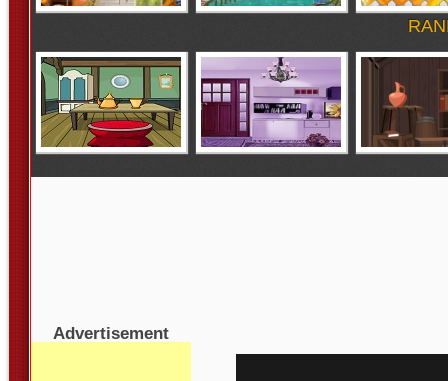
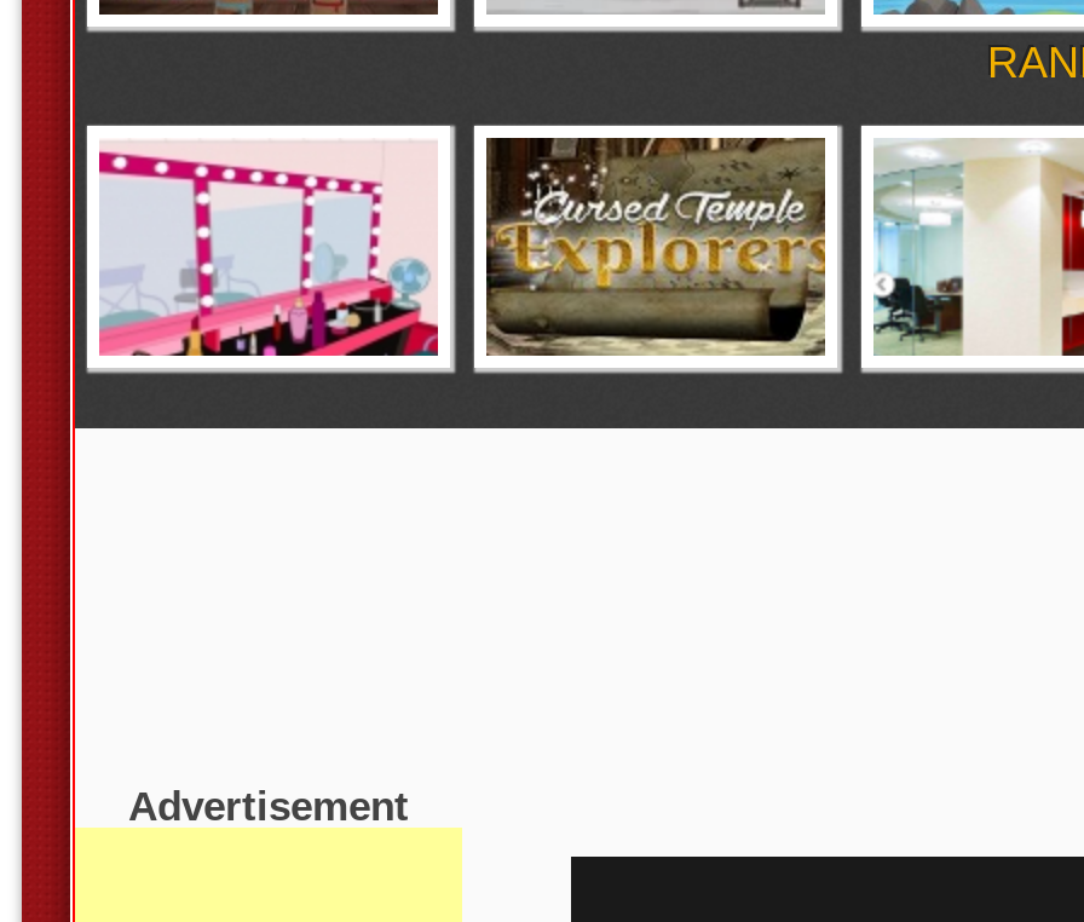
[40,56,182,148] [image] -> [97,138,440,358] [image]
[200,56,342,148] [image] -> [484,136,828,358] [image]
[360,56,445,148] [image] -> [873,138,1077,356] [image]

